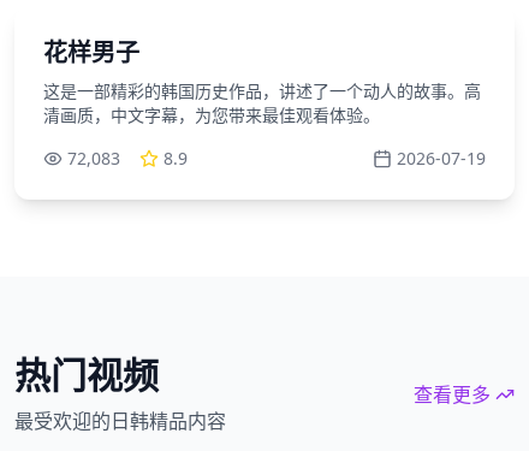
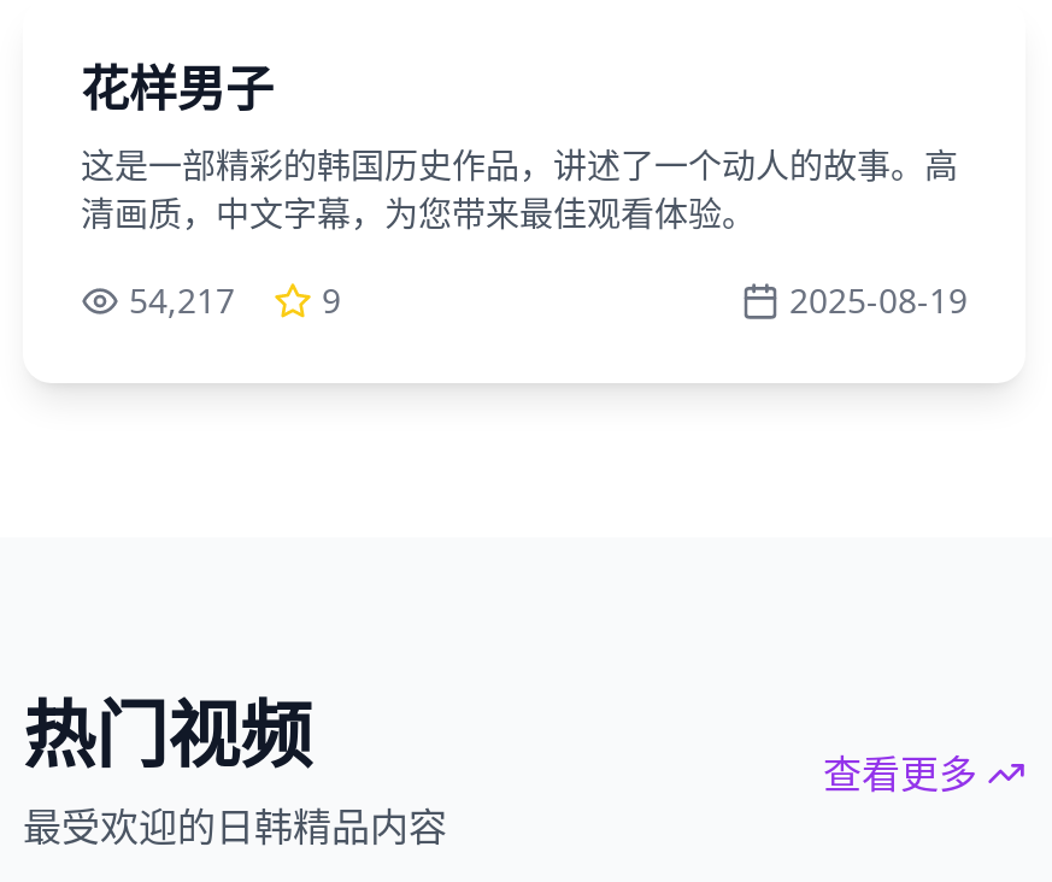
[67,147,120,170] 72,083 -> [129,277,235,323] 54,217
[164,147,188,170] 8.9 -> [322,277,341,323] 9
[397,147,486,170] 2026-07-19 -> [789,277,968,323] 2025-08-19

